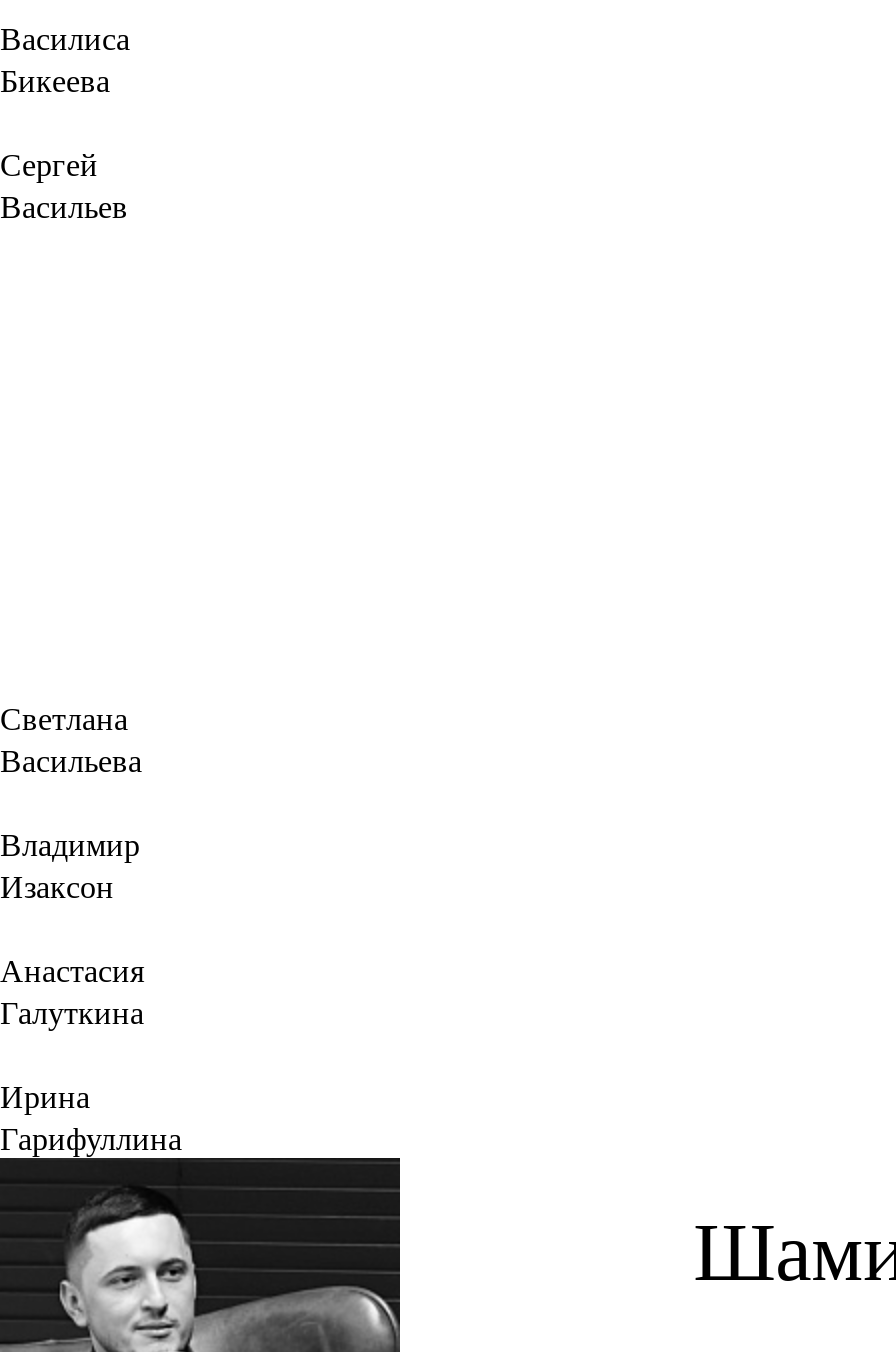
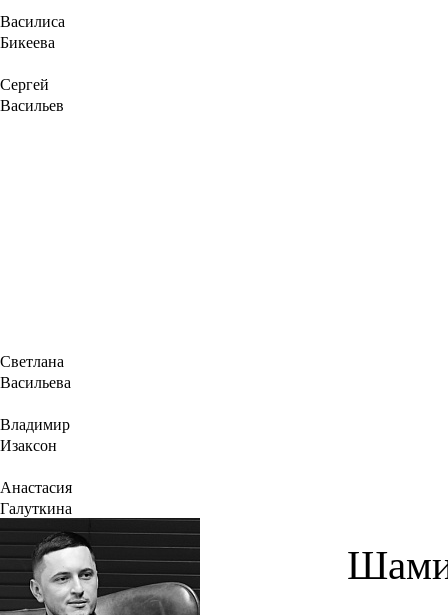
[0,1073,182,1157] Ирина | Гарифуллина -> none

